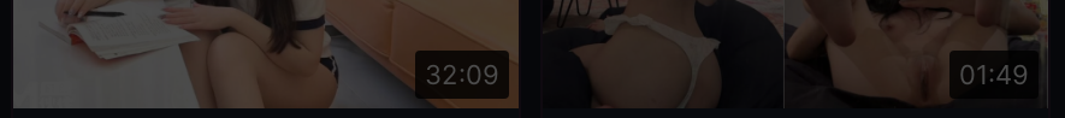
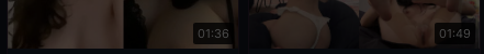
[425,58,499,92] 32:09 -> [198,26,229,41] 01:36

